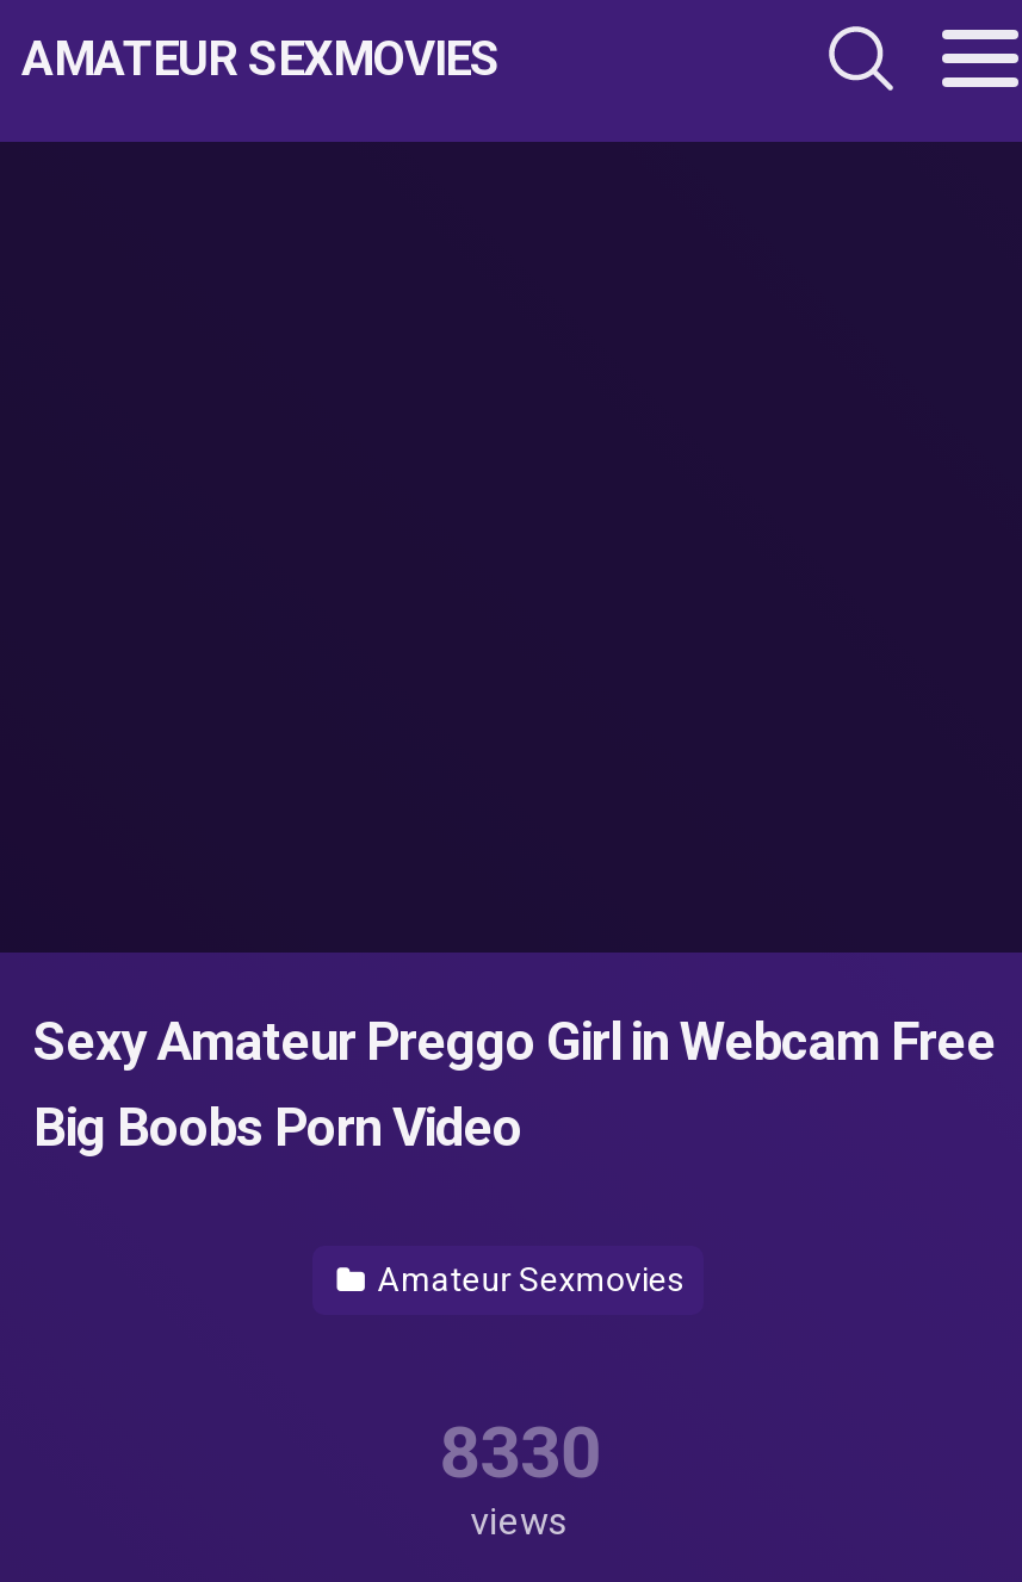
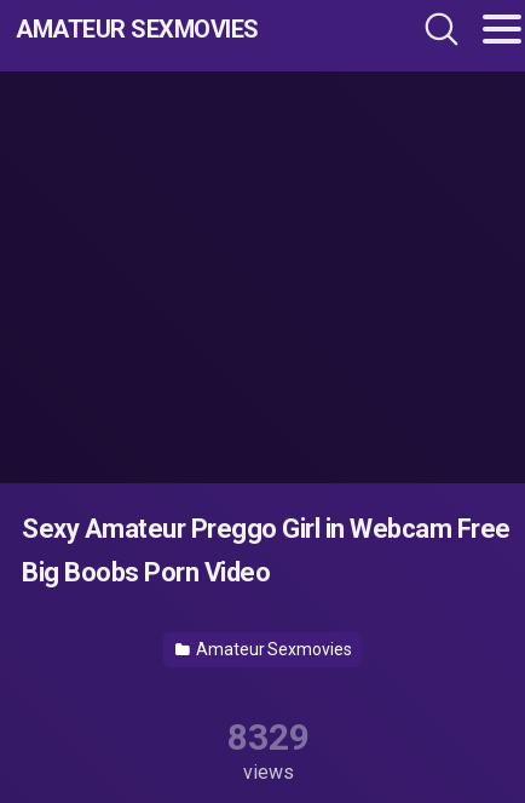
[439,1410,601,1494] 8330 -> [228,716,309,758] 8329

